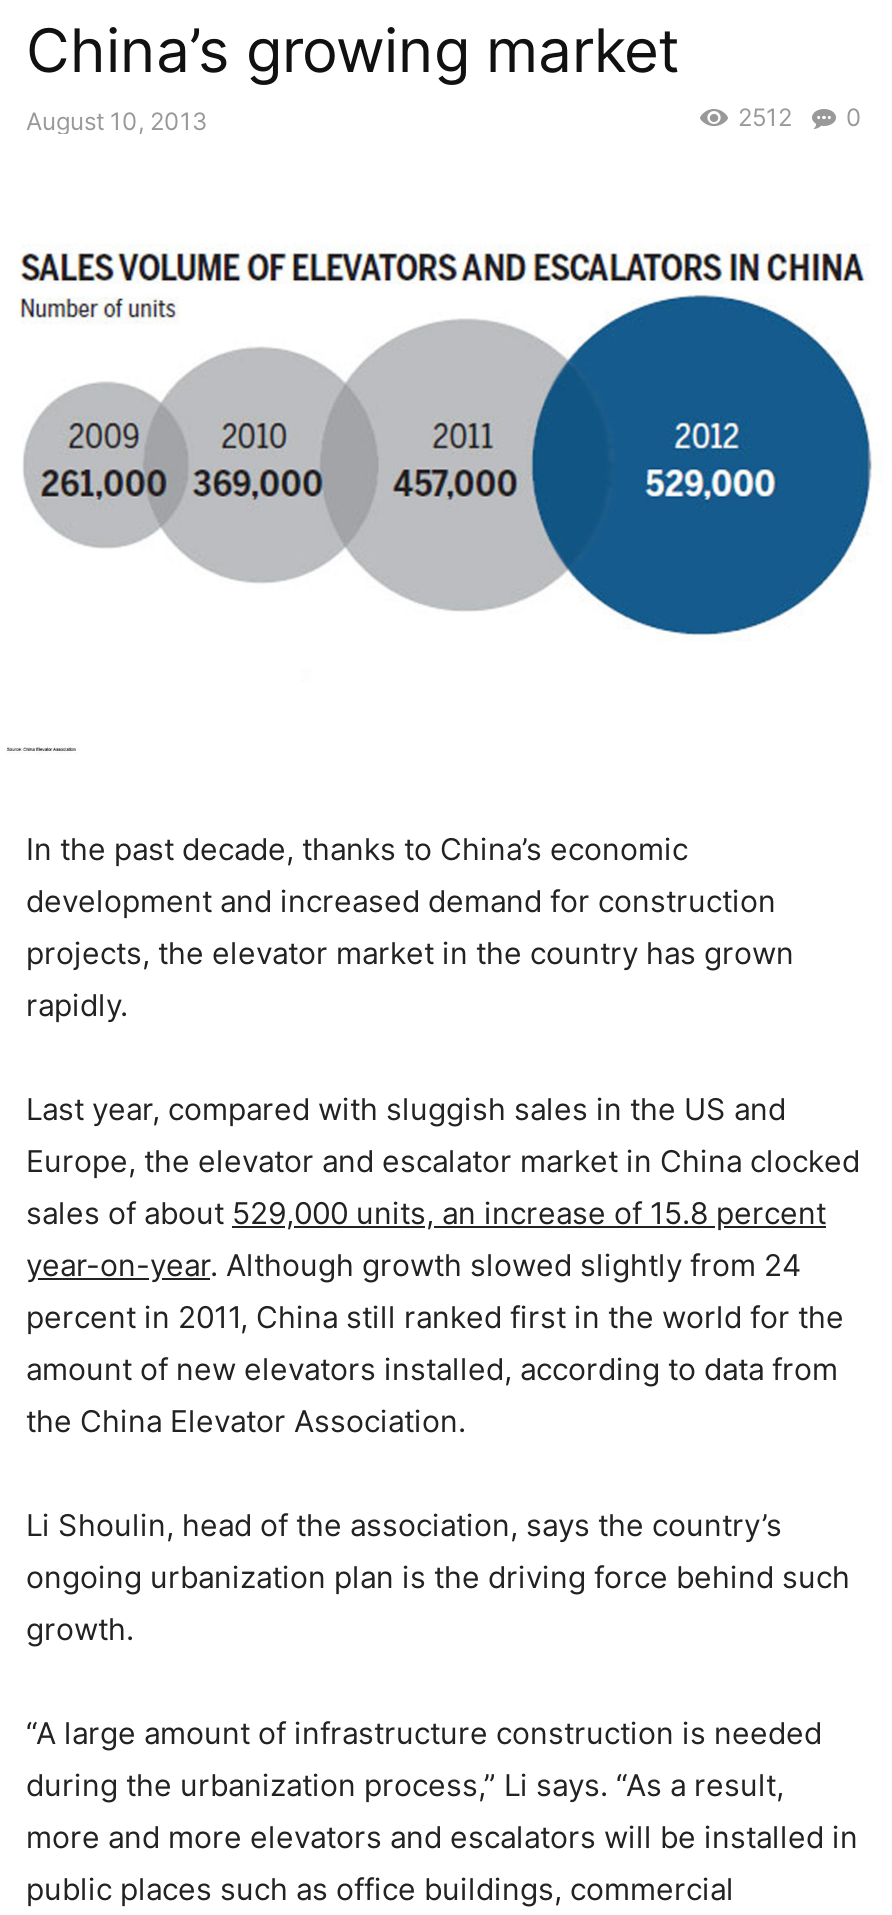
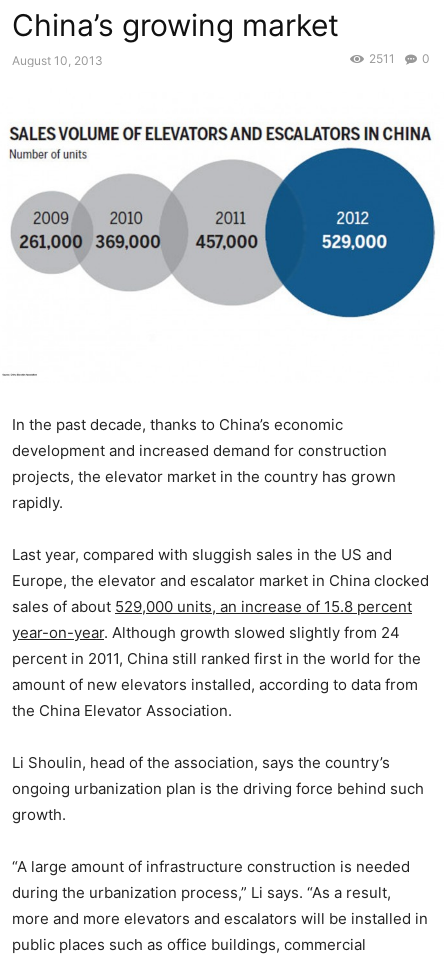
[738,102,862,132] 2512 0 -> [369,51,430,66] 2511 0

